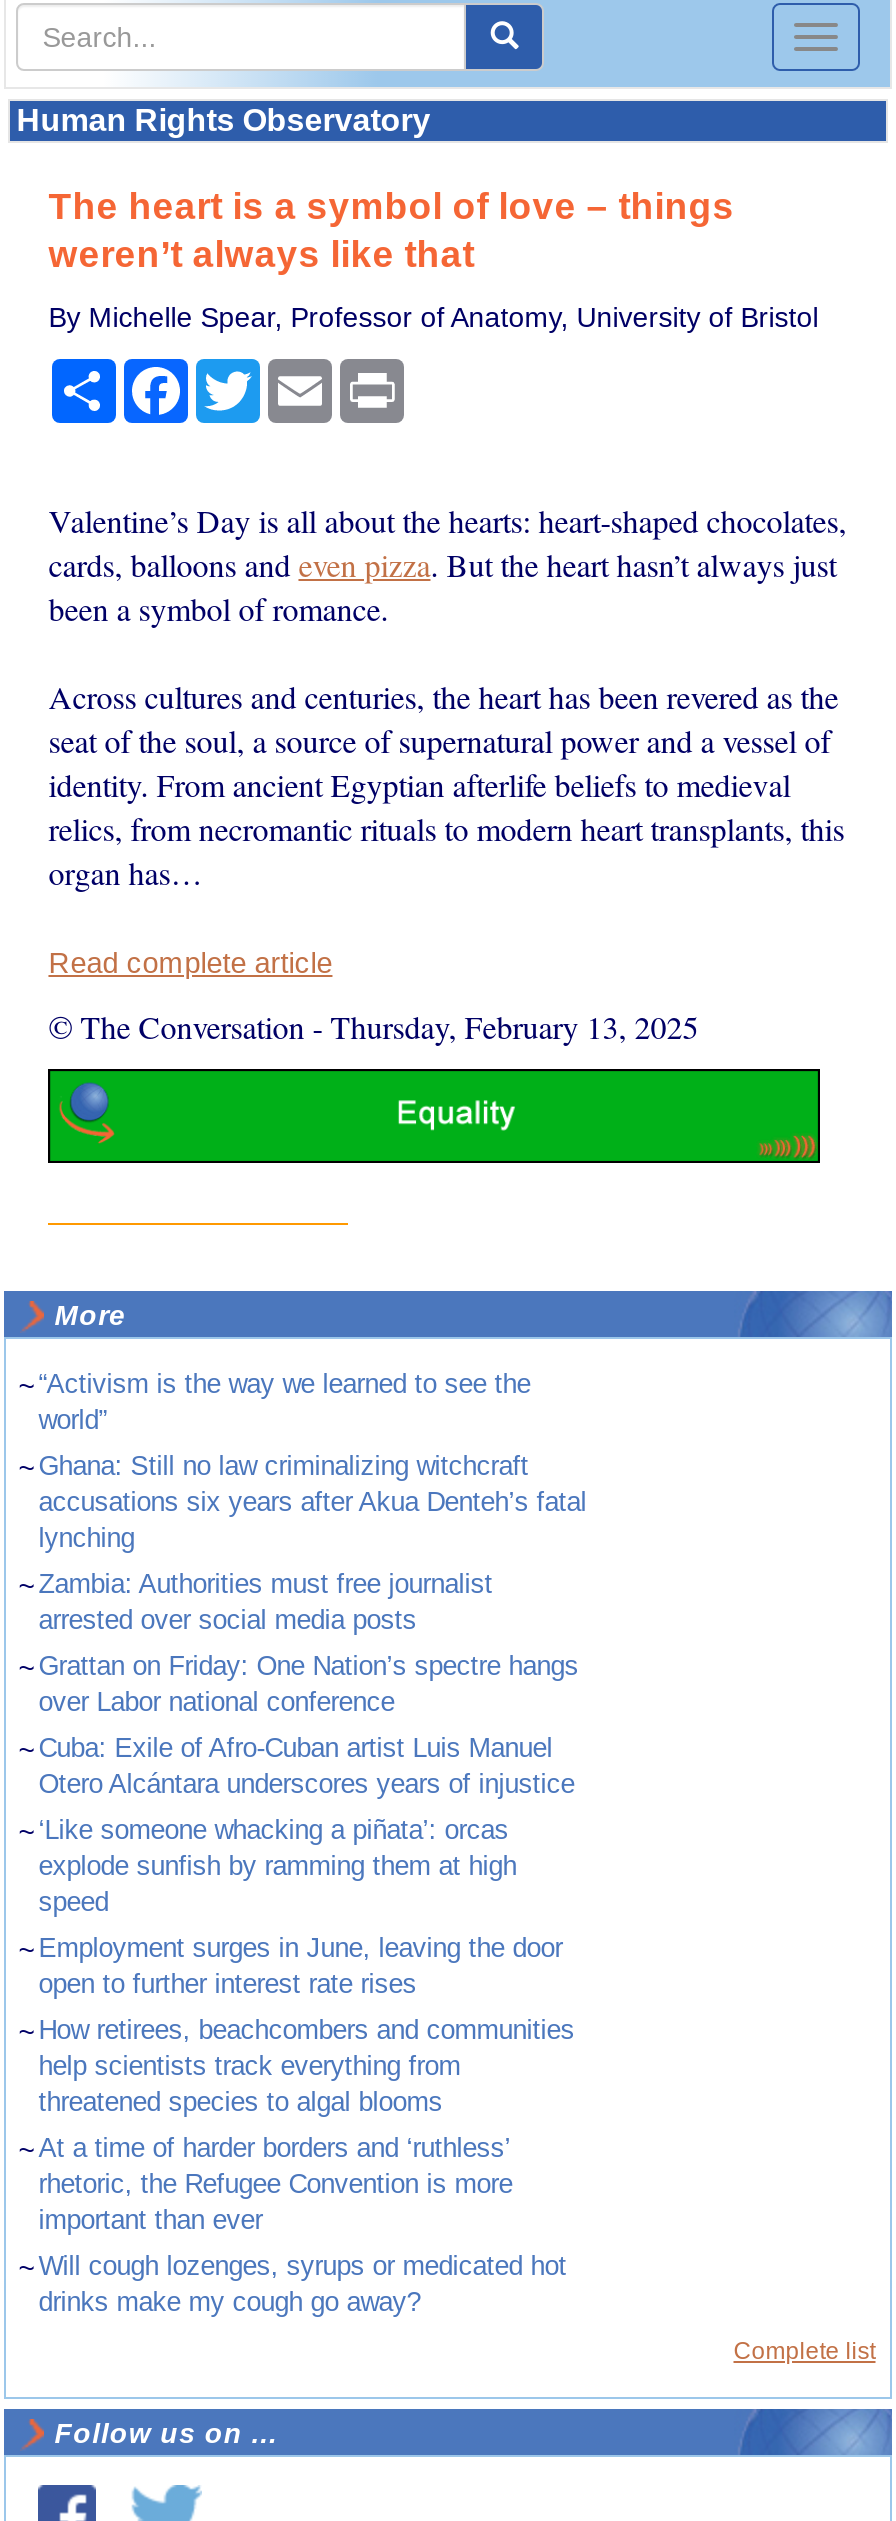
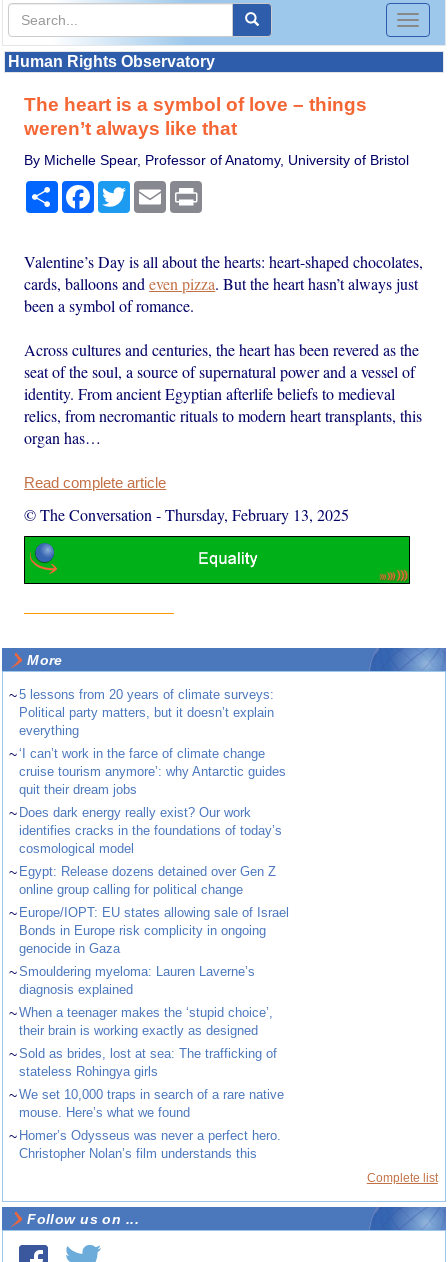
[18,1370,530,1436] ~ “Activism is the way we learned to see the | world” -> [9,687,274,738] ~ 5 lessons from 20 years of climate surveys: | Political party matters, but it doesn’t explain | everything
[18,1452,586,1554] ~ Ghana: Still no law criminalizing witchcraft | accusations six years after Akua Denteh’s fatal | lynching -> [9,746,286,797] ~ ‘I can’t work in the farce of climate change | cruise tourism anymore’: why Antarctic guides | quit their dream jobs
[18,1570,492,1636] ~ Zambia: Authorities must free journalist | arrested over social media posts -> [9,805,282,856] ~ Does dark energy really exist? Our work | identifies cracks in the foundations of today’s | cosmological model
[18,1652,578,1718] ~ Grattan on Friday: One Nation’s spectre hangs | over Labor national conference -> [9,864,276,897] ~ Egypt: Release dozens detained over Gen Z | online group calling for political change
[18,1734,574,1800] ~ Cuba: Exile of Afro-Cuban artist Luis Manuel | Otero Alcántara underscores years of injustice -> [9,905,289,956] ~ Europe/IOPT: EU states allowing sale of Israel | Bonds in Europe risk complicity in ongoing | genocide in Gaza
[18,1816,516,1918] ~ ‘Like someone whacking a piñata’: orcas | explode sunfish by ramming them at high | speed -> [9,964,255,997] ~ Smouldering myeloma: Lauren Laverne’s | diagnosis explained
[18,1934,562,2000] ~ Employment surges in June, leaving the door | open to further interest rate rises -> [9,1005,273,1038] ~ When a teenager makes the ‘stupid choice’, | their brain is working exactly as designed
[18,2016,574,2118] ~ How retirees, beachcombers and communities | help scientists track everything from | threatened species to algal blooms -> [9,1046,277,1079] ~ Sold as brides, lost at sea: The trafficking of | stateless Rohingya girls
[18,2134,512,2236] ~ At a time of harder borders and ‘ruthless’ | rhetoric, the Refugee Convention is more | important than ever -> [9,1087,284,1120] ~ We set 10,000 traps in search of a rare native | mouse. Here’s what we found
[18,2252,566,2318] ~ Will cough lozenges, syrups or medicated hot | drinks make my cough go away? -> [9,1128,281,1161] ~ Homer’s Odysseus was never a perfect hero. | Christopher Nolan’s film understands this

